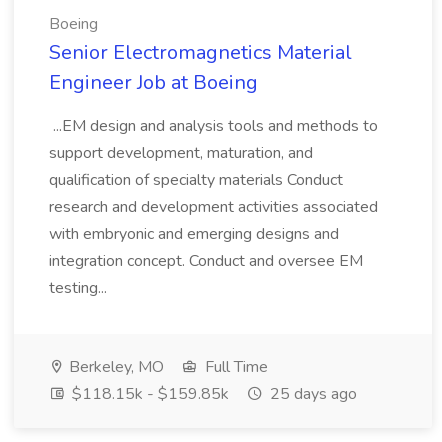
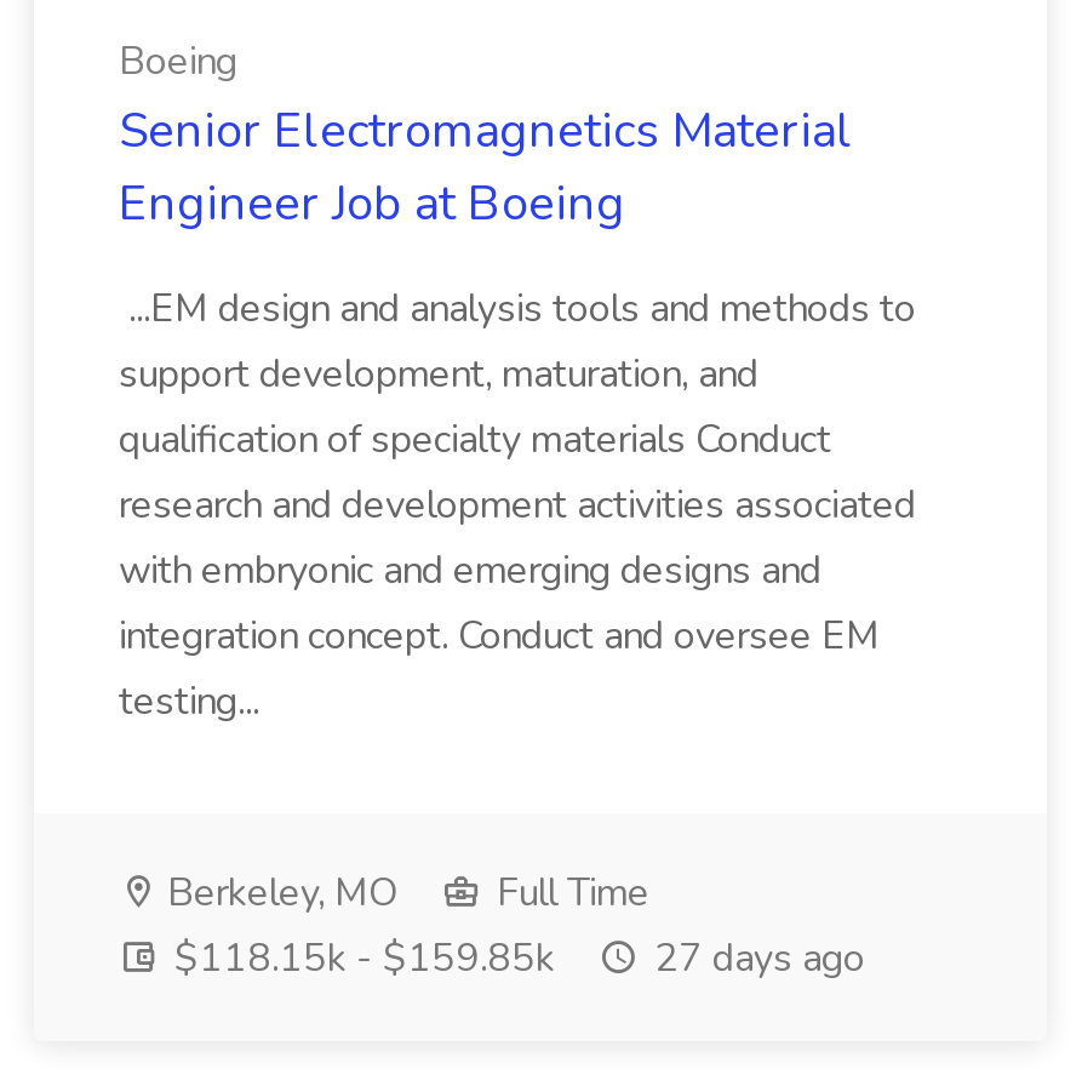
[68,383,357,405] $118.15k - $159.85k 25 days ago -> [165,932,865,985] $118.15k - $159.85k 27 days ago

